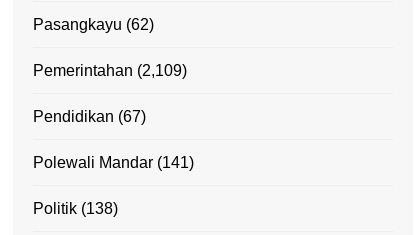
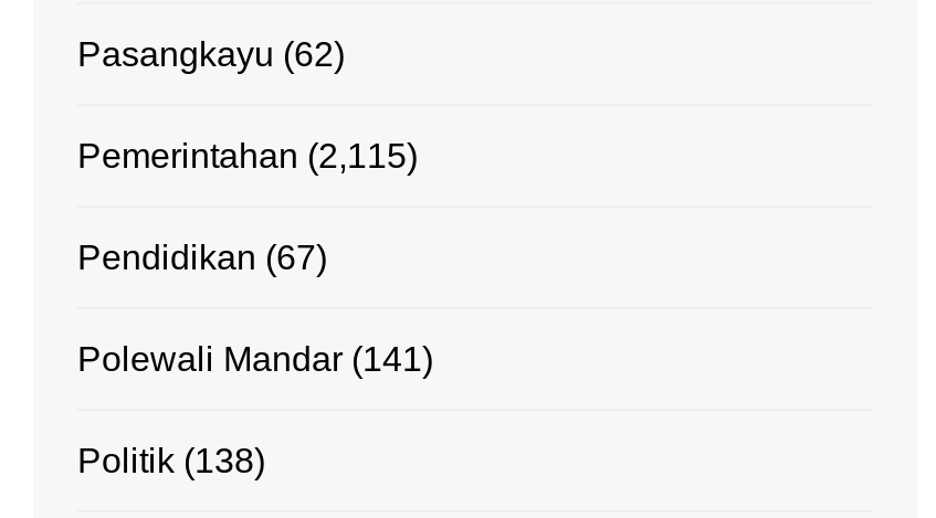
[33,62,187,79] Pemerintahan (2,109) -> [77,137,418,175] Pemerintahan (2,115)

